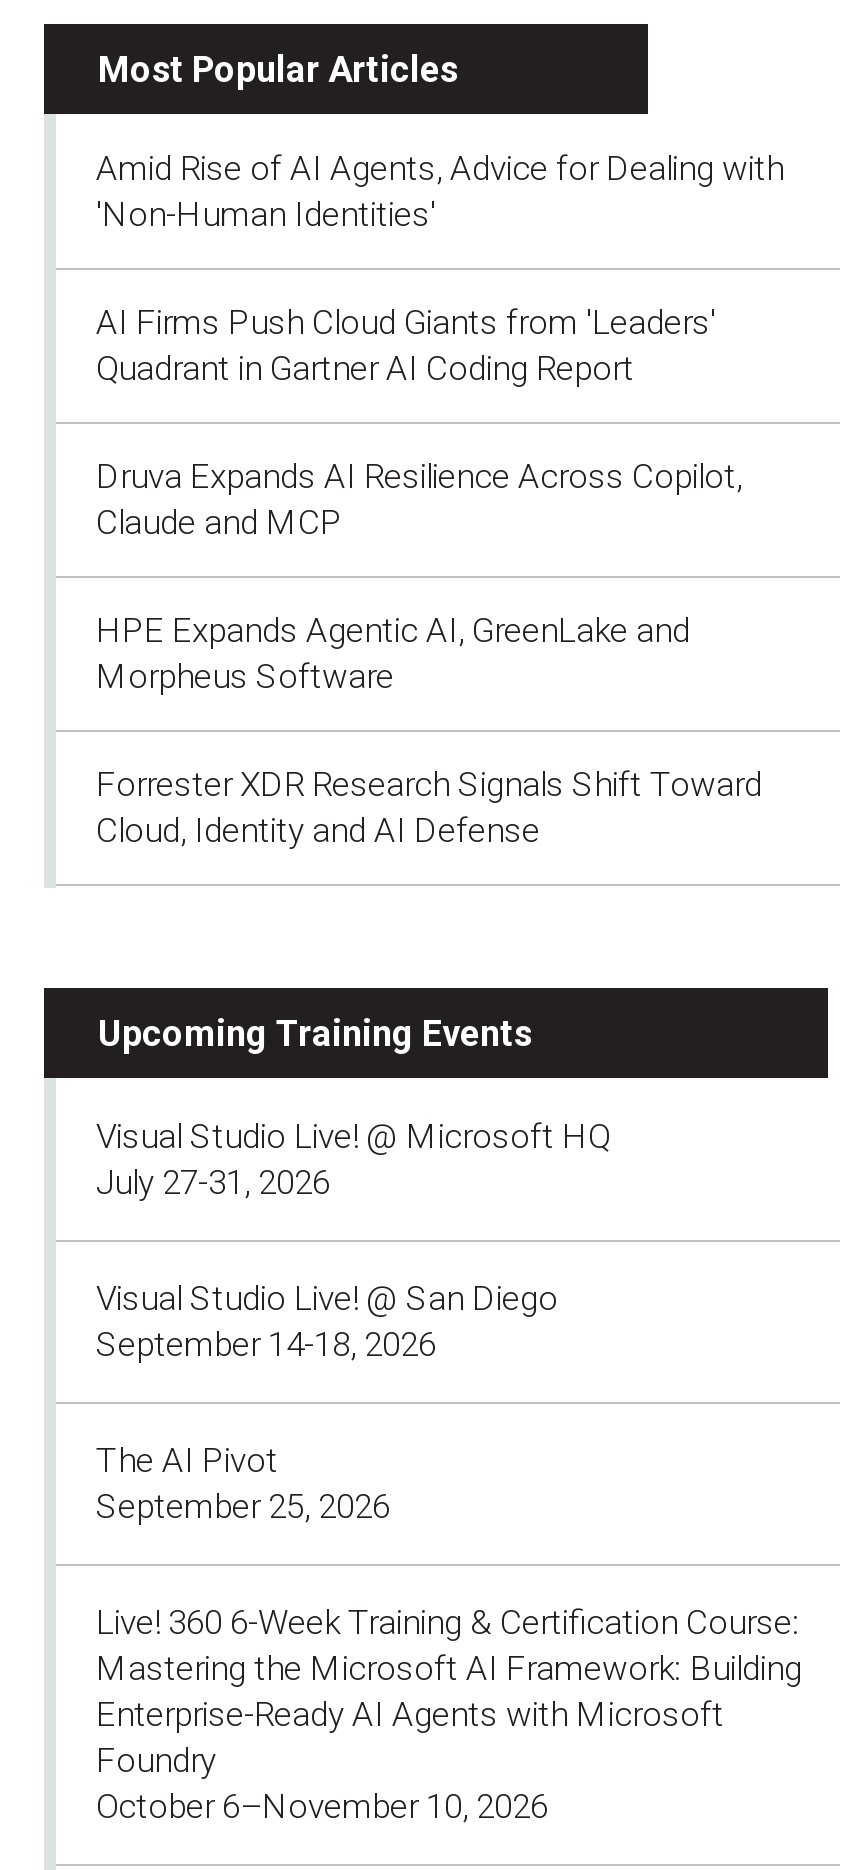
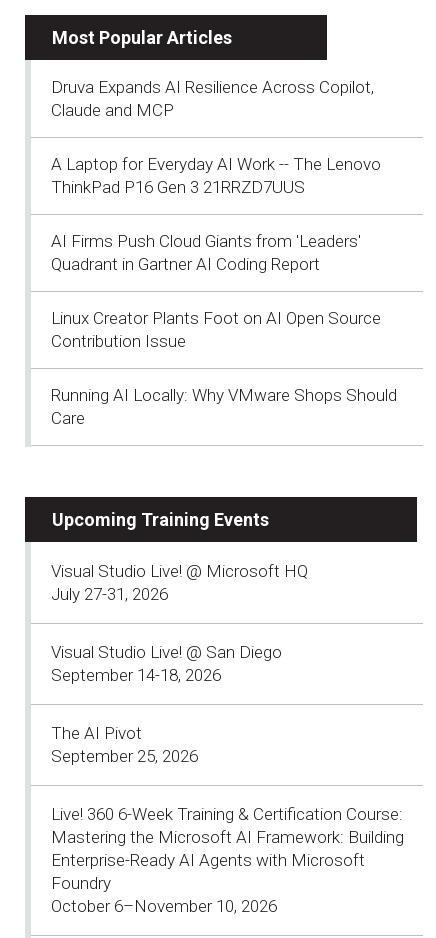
[96,147,784,233] Amid Rise of AI Agents, Advice for Dealing with | 'Non-Human Identities' -> none
moved [96,301,716,387] -> [51,230,361,273]: AI Firms Push Cloud Giants from 'Leaders' | Quadrant in Gartner AI Coding Report
moved [96,455,742,541] -> [51,76,374,119]: Druva Expands AI Resilience Across Copilot, | Claude and MCP
[96,609,762,849] HPE Expands Agentic AI, GreenLake and | Morpheus Software | Forrester XDR Research Signals Shift Toward | Cloud, Identity and AI Defense -> [51,153,397,427] A Laptop for Everyday AI Work -- The Lenovo | ThinkPad P16 Gen 3 21RRZD7UUS | Linux Creator Plants Foot on AI Open Source | Contribution Issue | Running AI Locally: Why VMware Shops Should | Care

